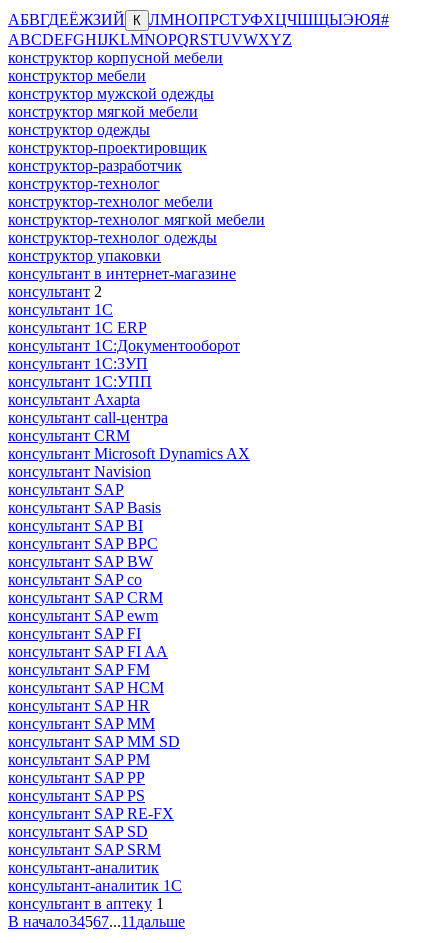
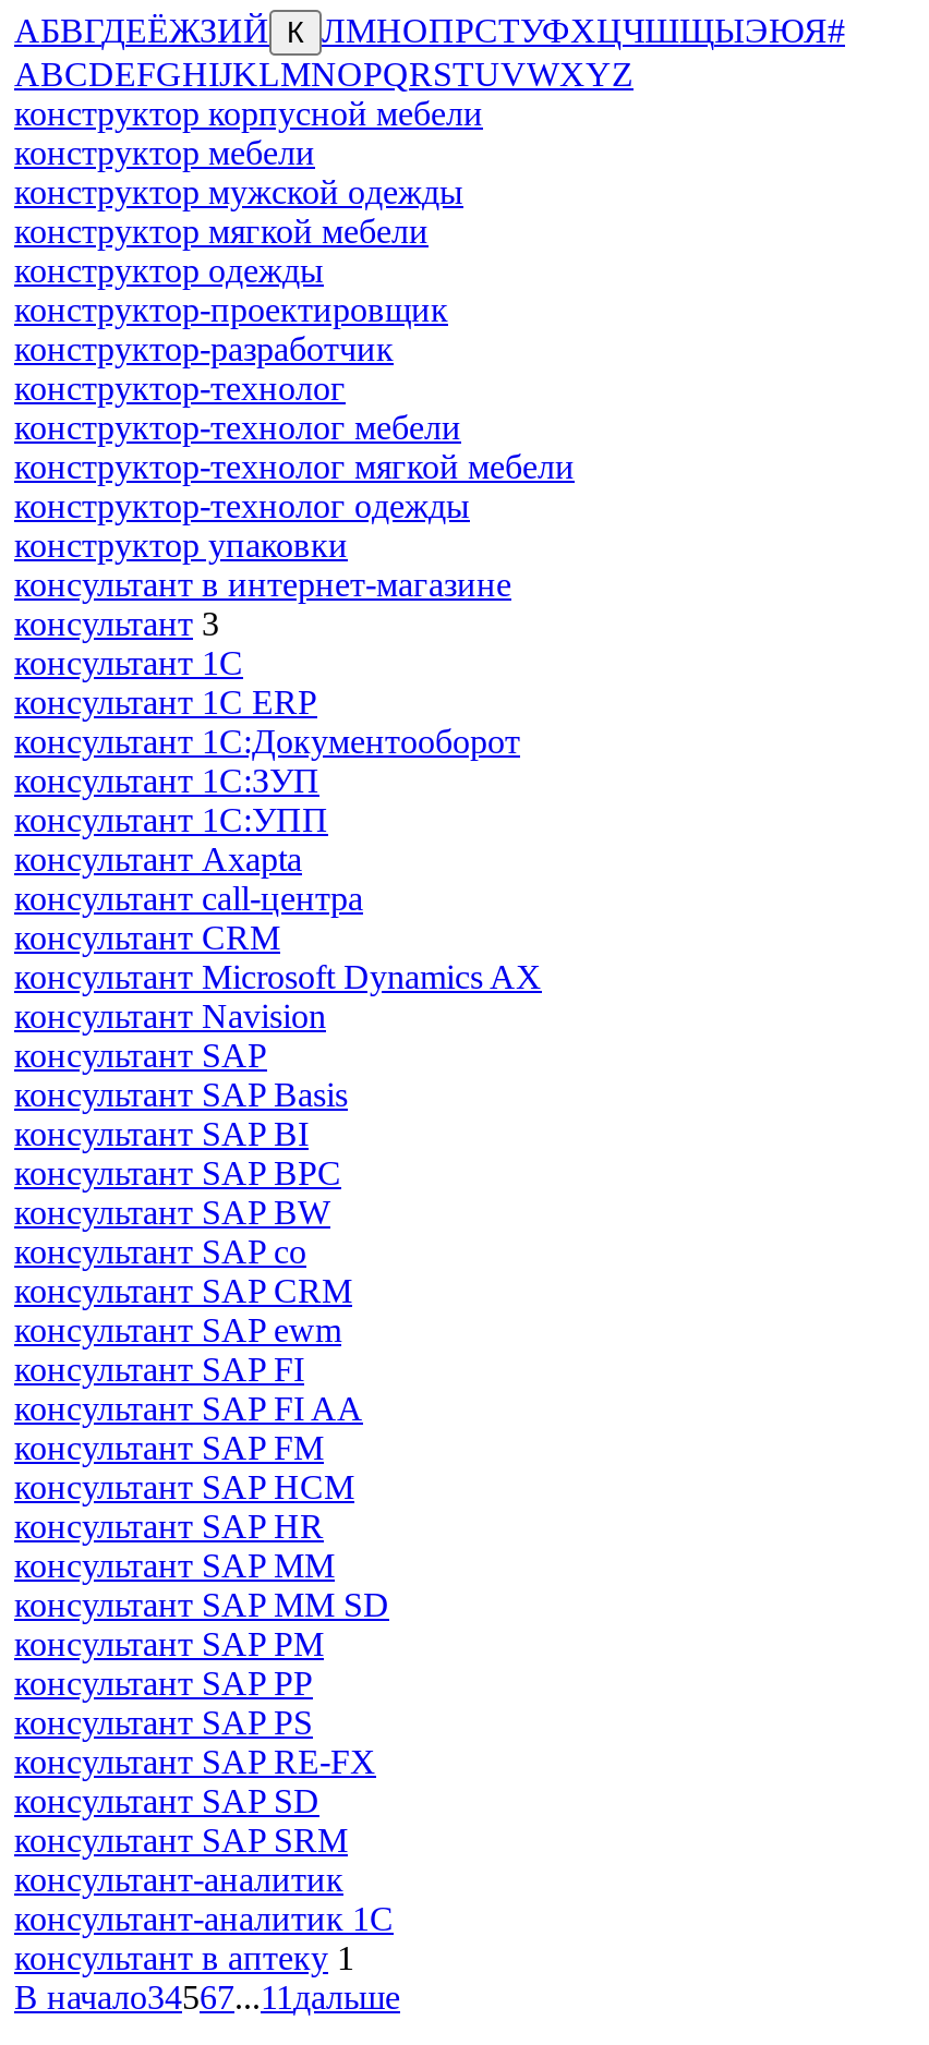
[8,283,102,300] консультант 2 -> [14,605,219,642] консультант 3

